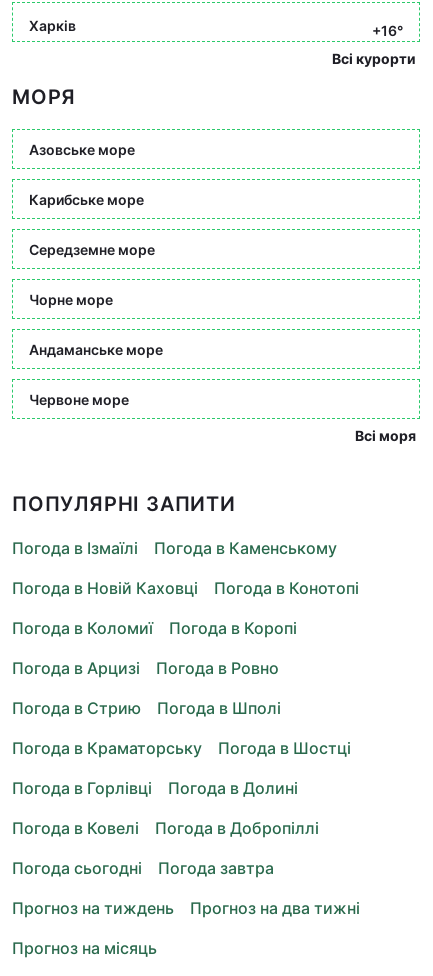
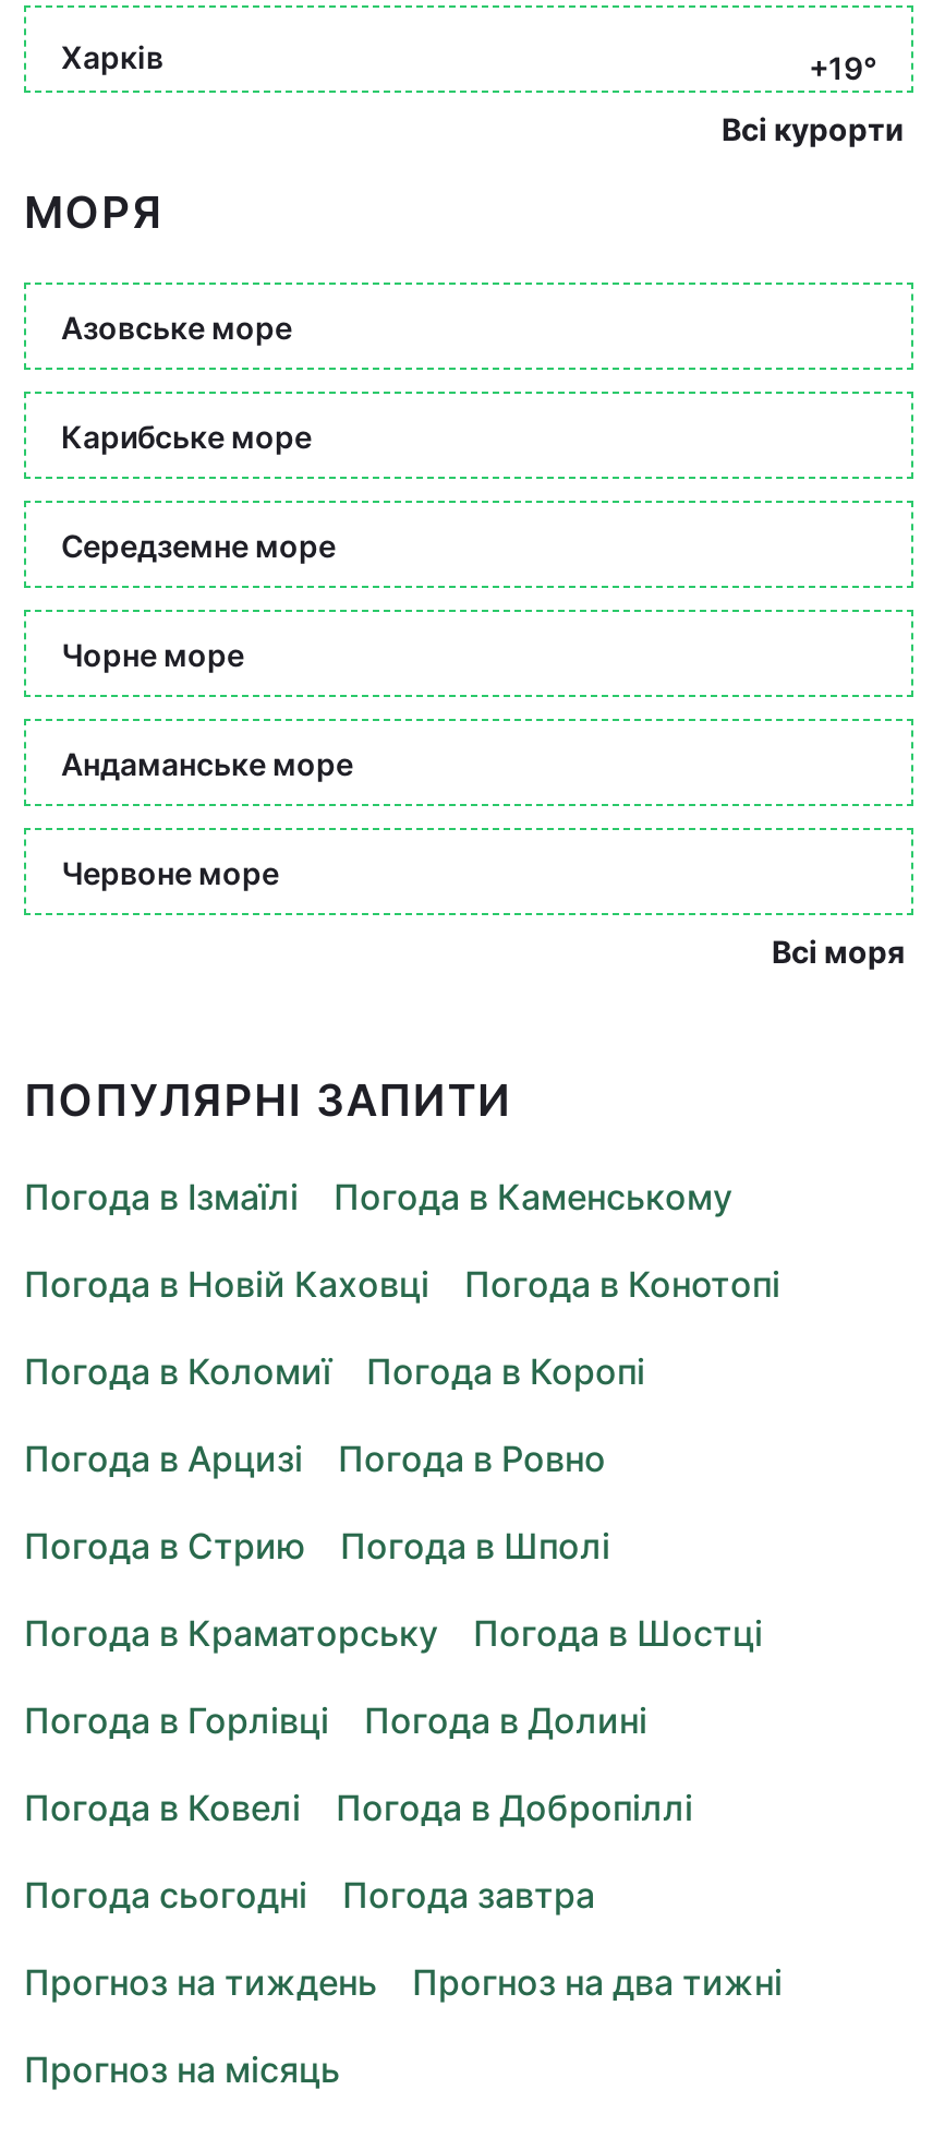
[372,22,403,39] +16° -> [809,49,876,86] +19°

